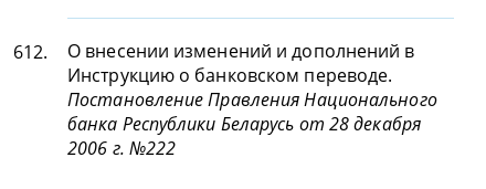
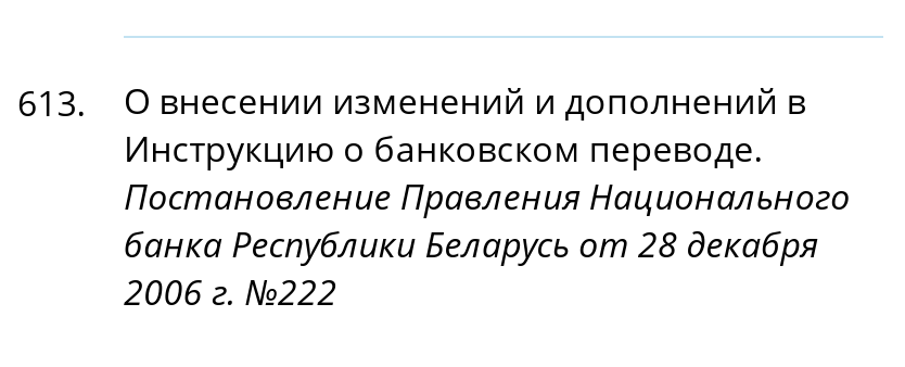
[13,39,415,64] 612. О внесении изменений и дополнений в -> [17,77,806,127] 613. О внесении изменений и дополнений в

